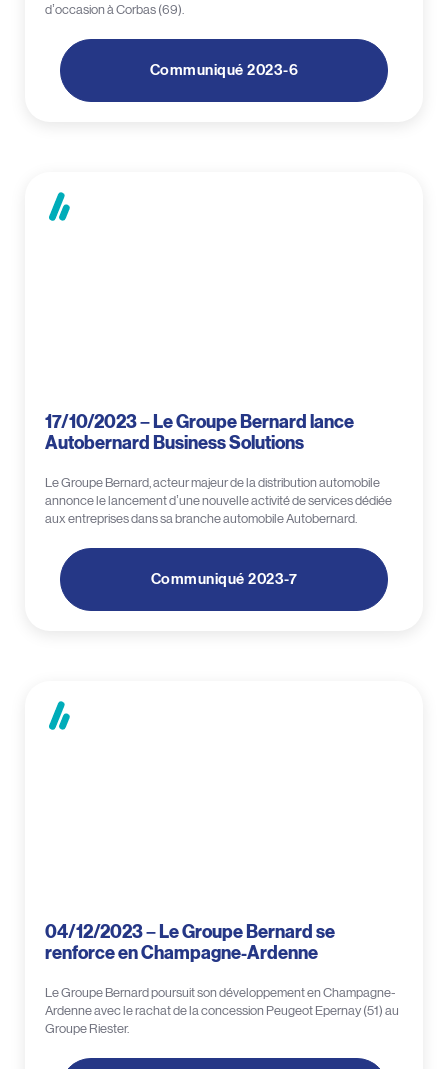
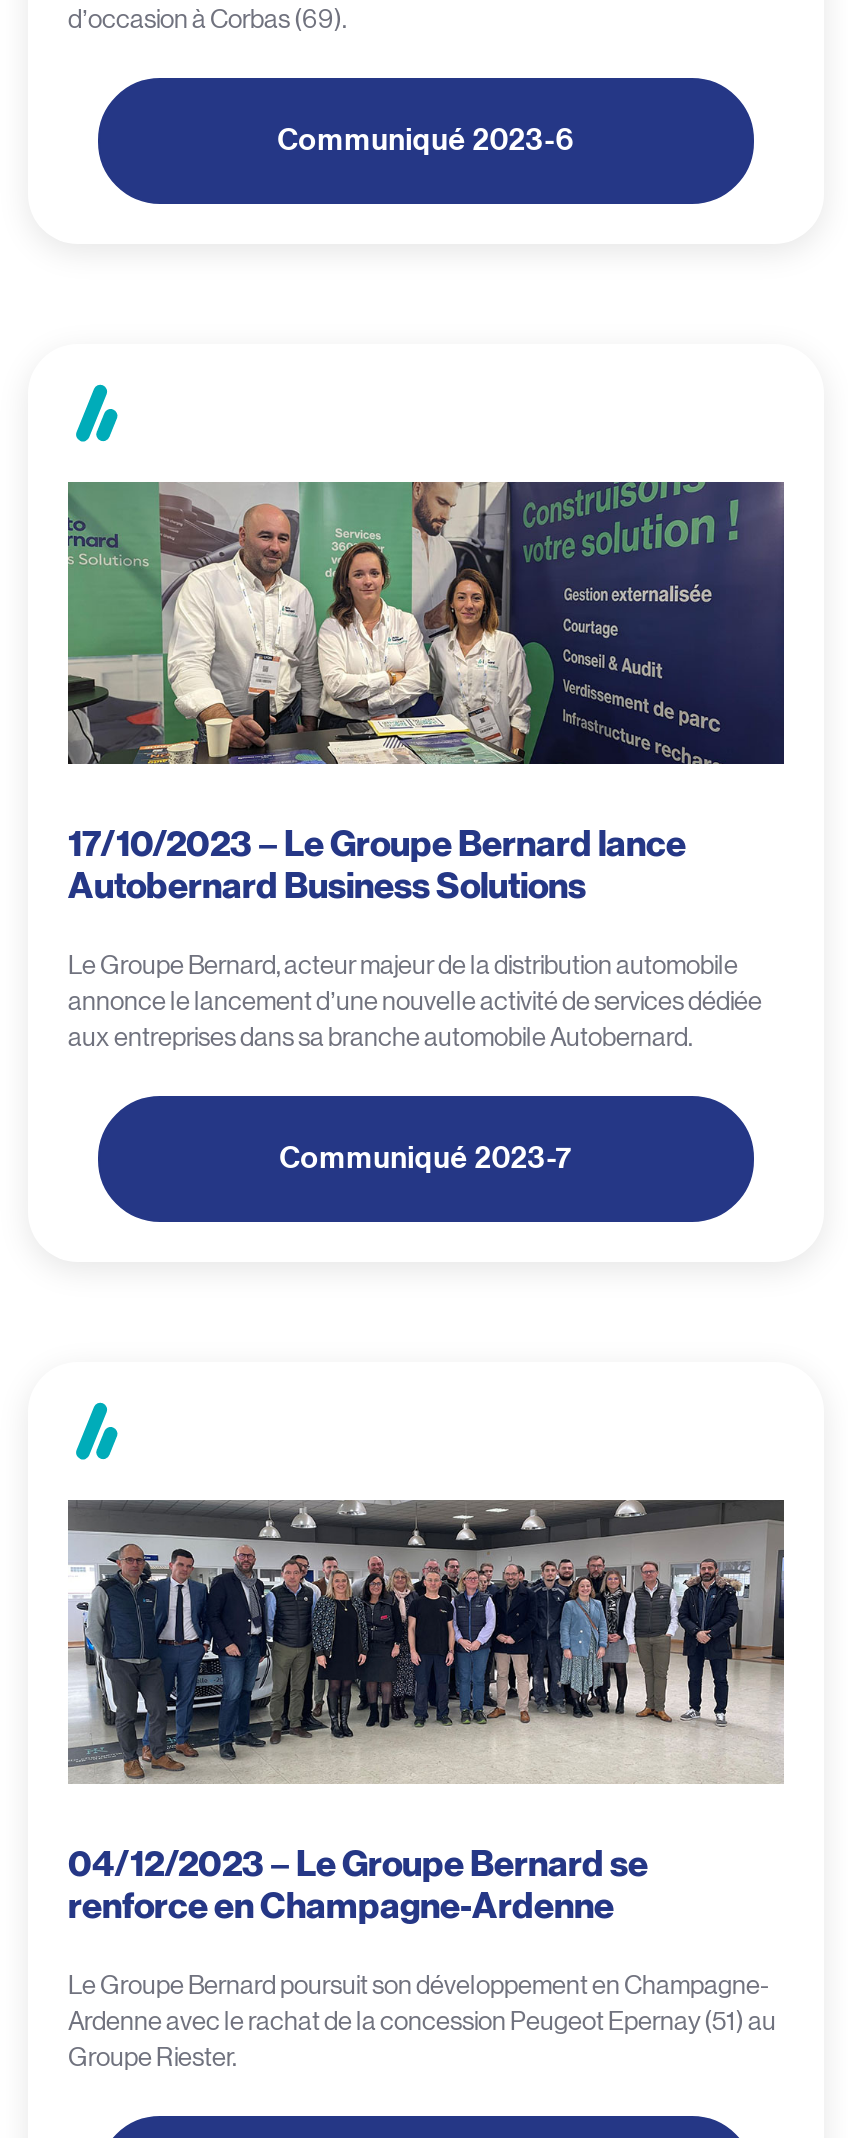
none -> [66,480,786,766] [image]
none -> [66,1498,786,1786] [image]

